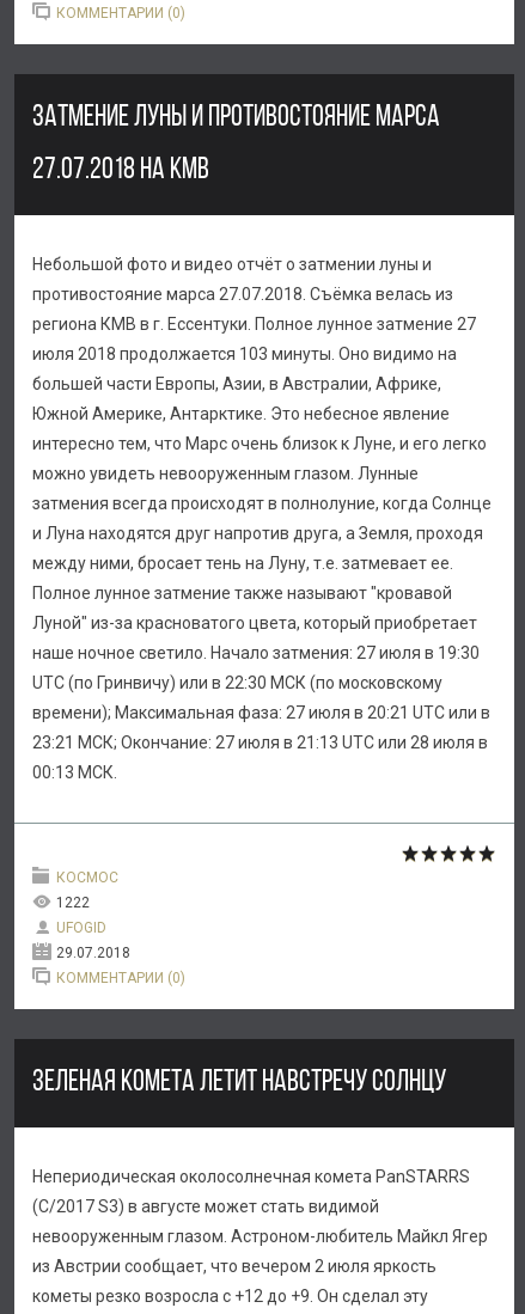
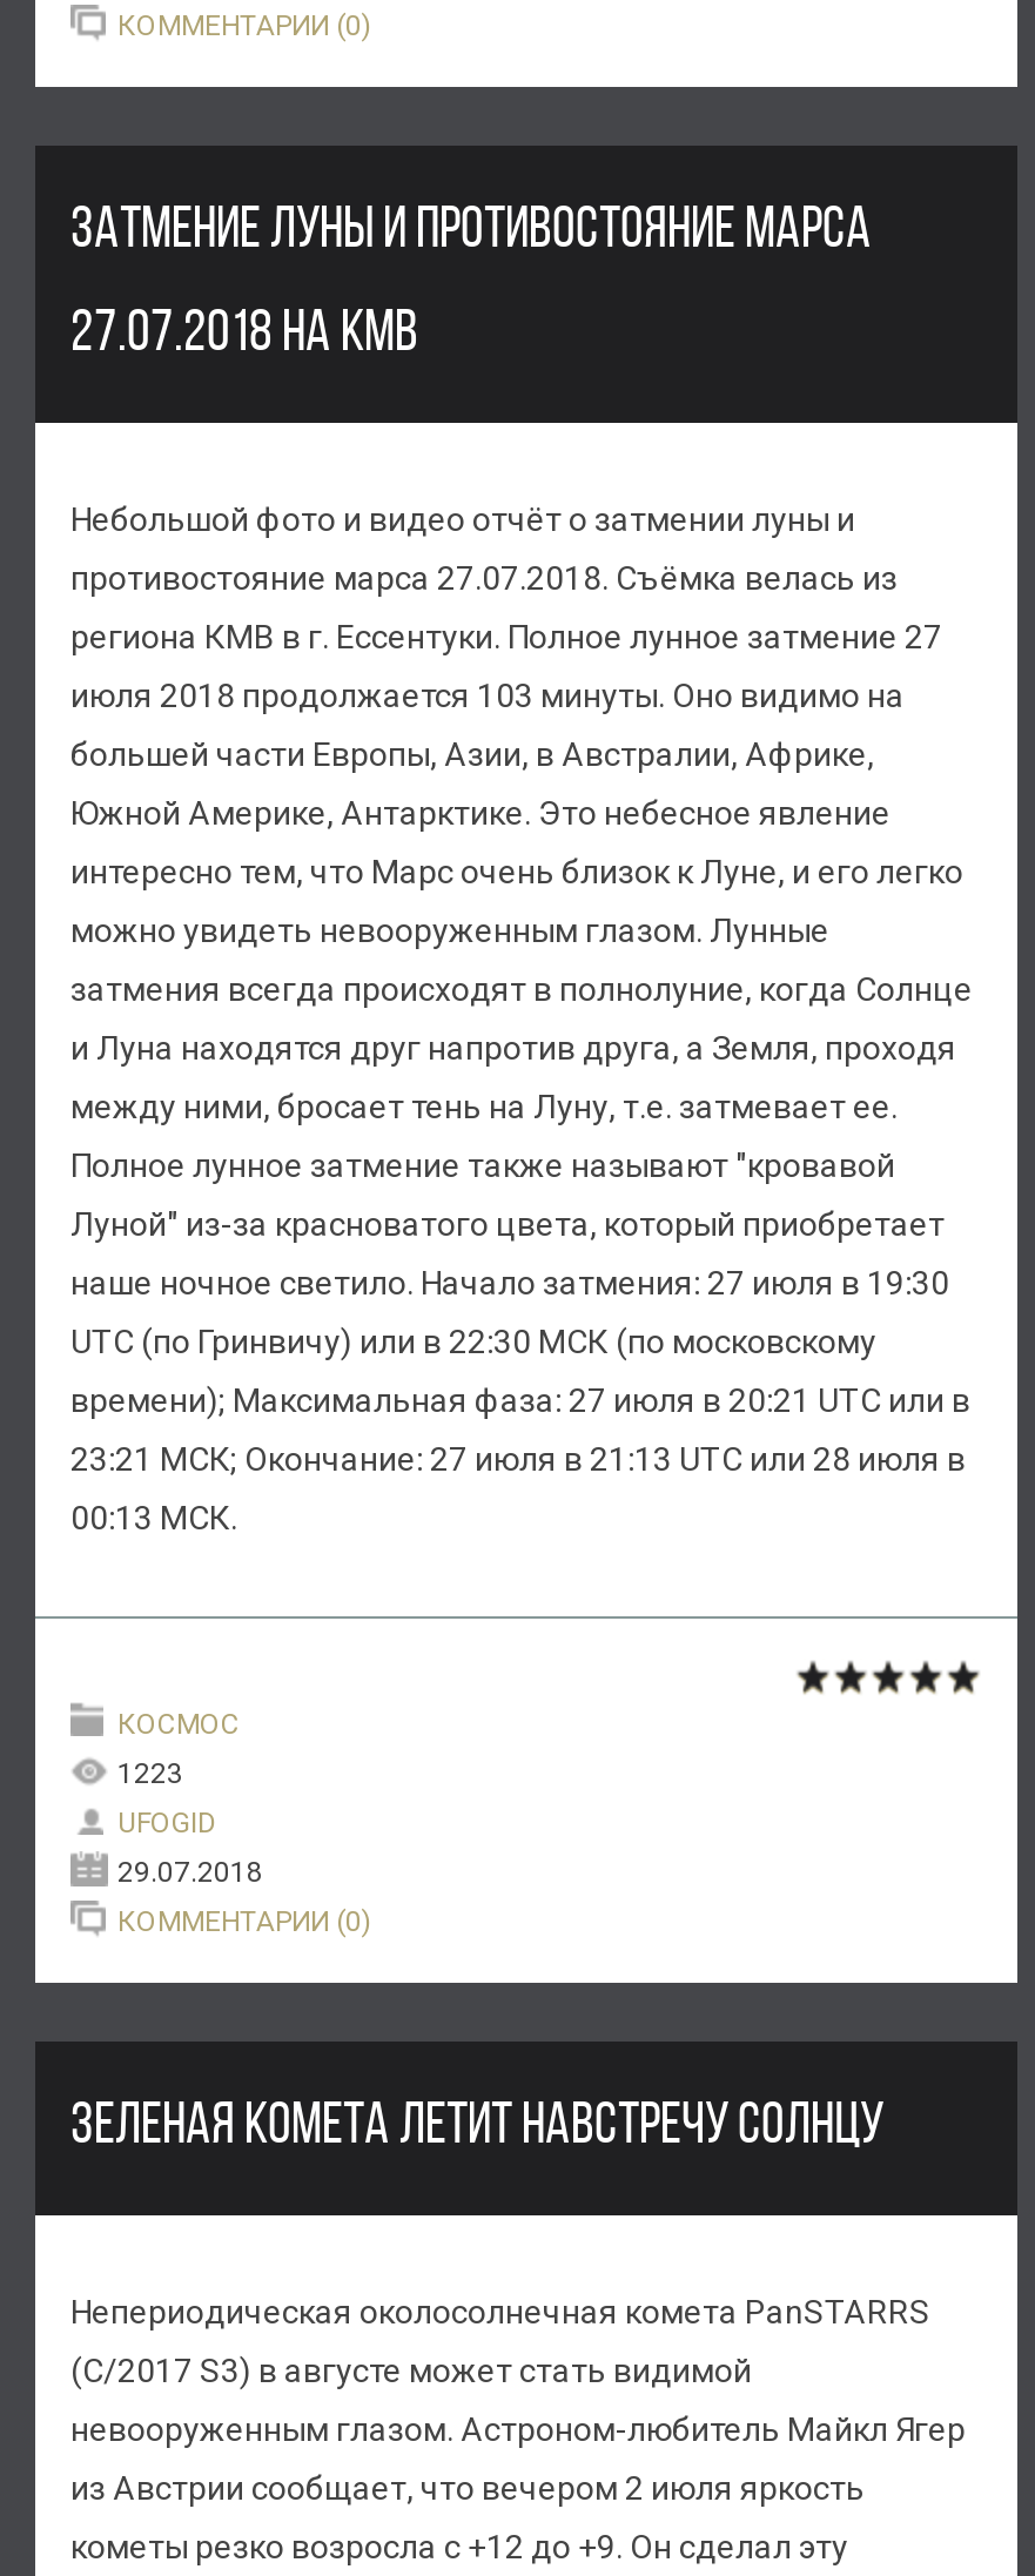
[56,894,90,911] 1222 -> [117,1757,183,1790] 1223

